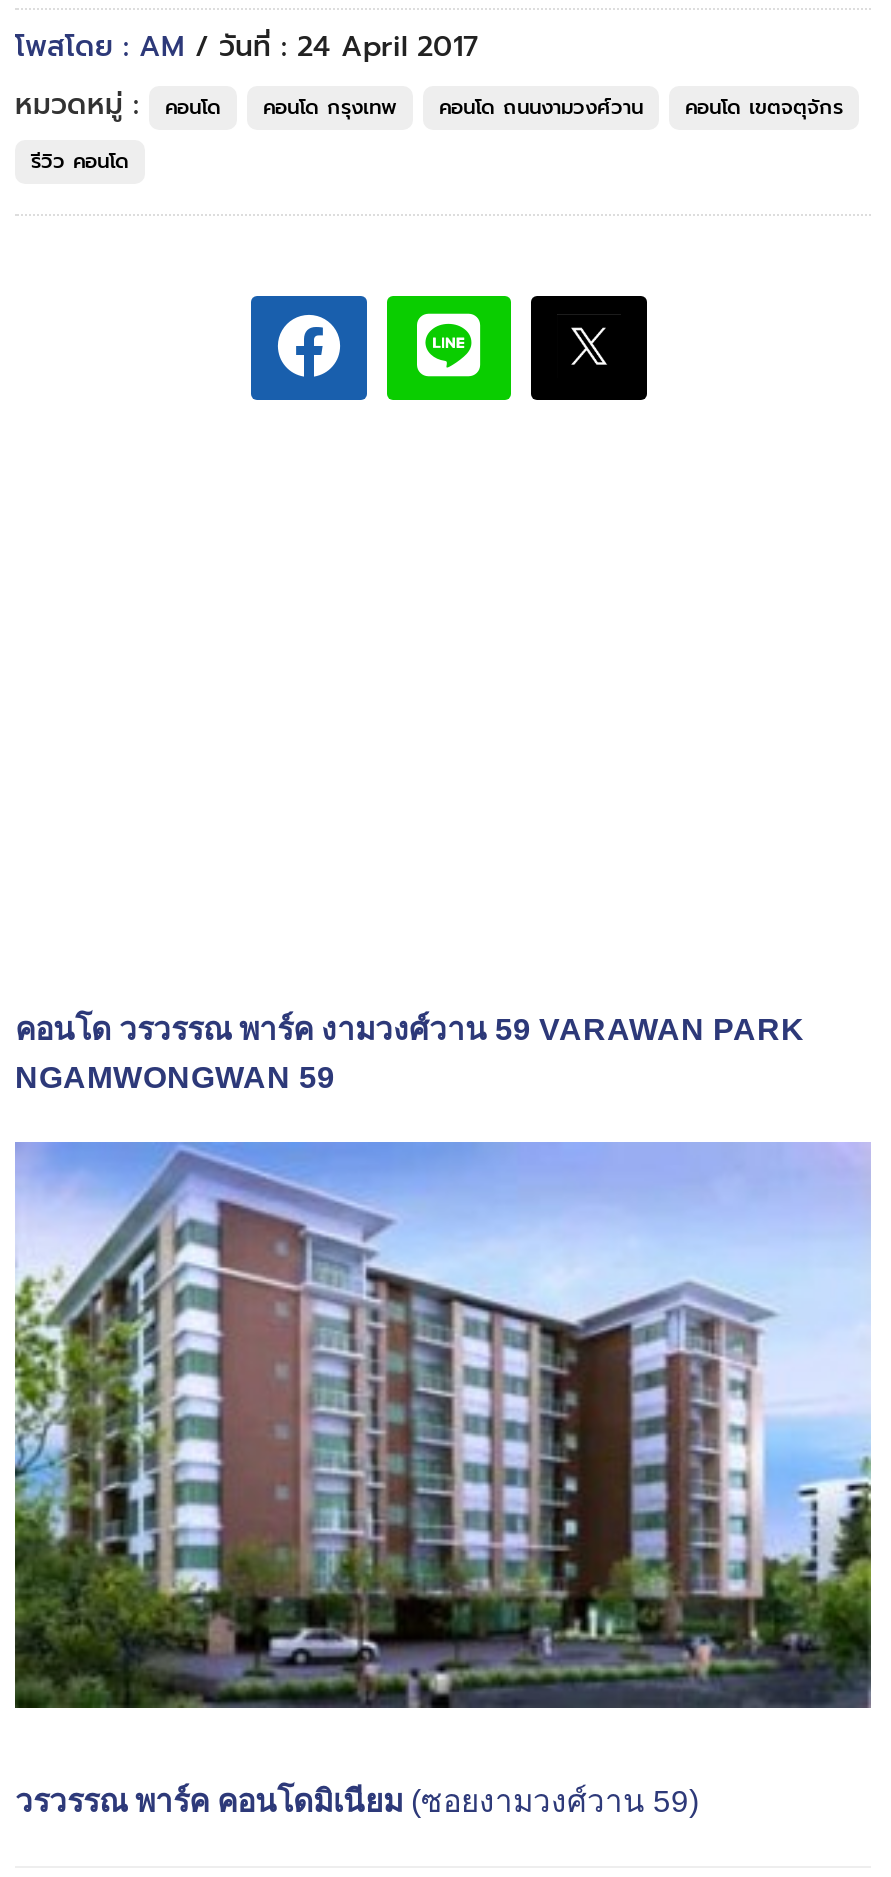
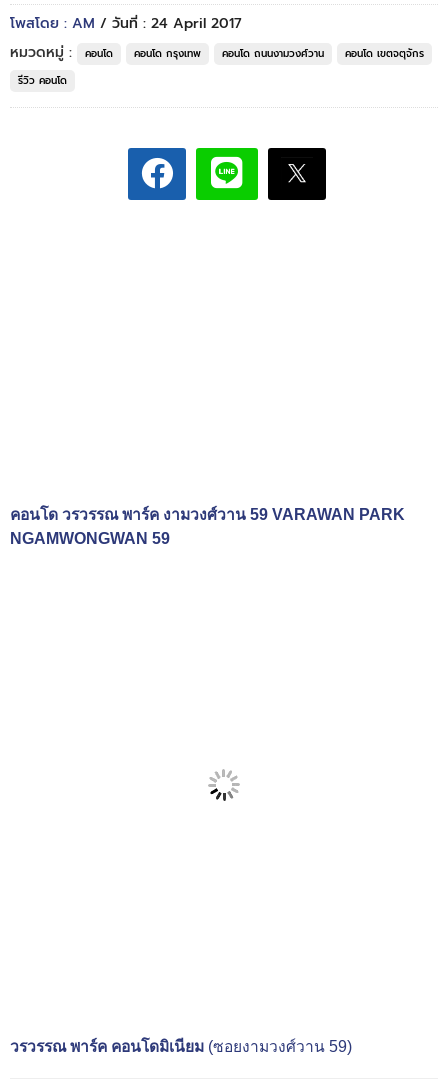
[13,1140,873,1710] [image] -> none

